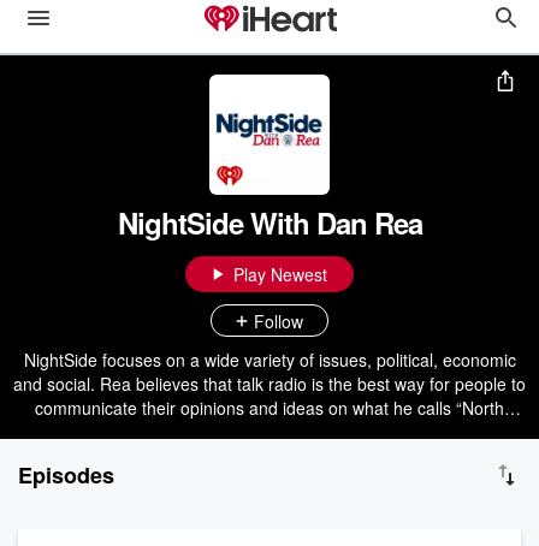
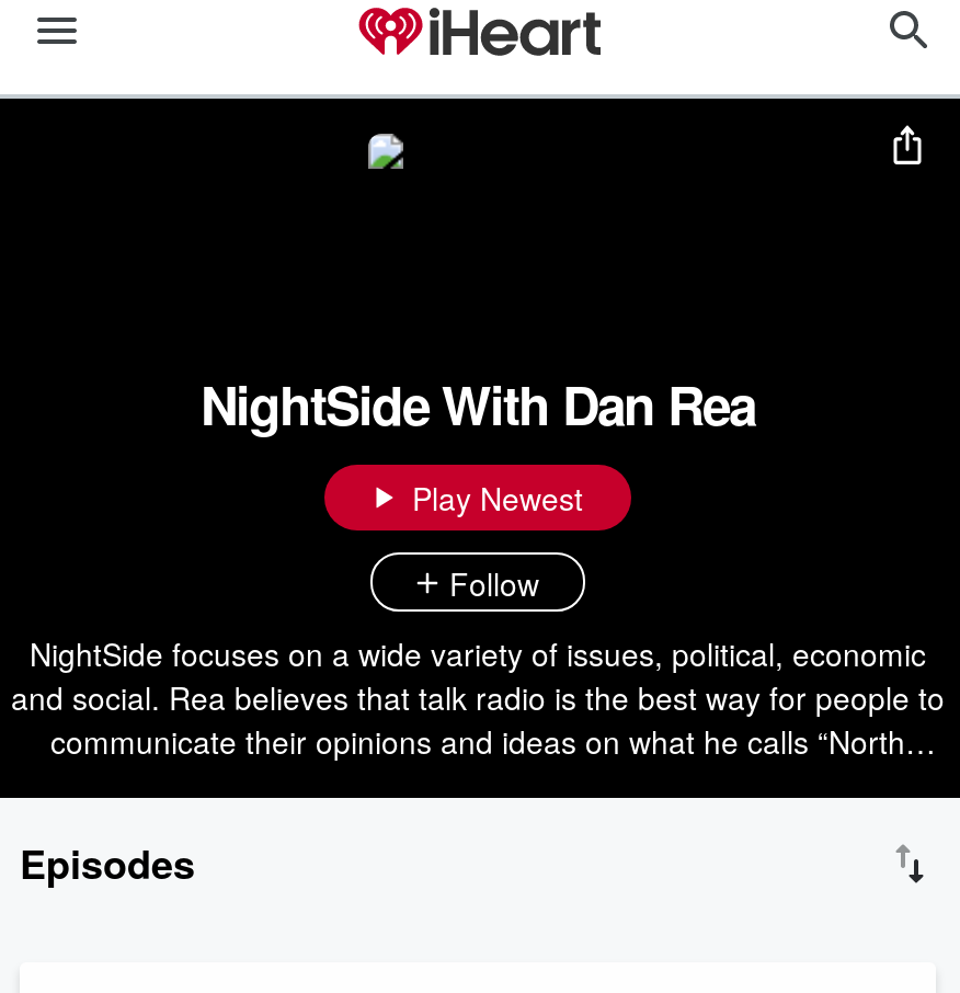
[208,73,331,196] [image] -> none

